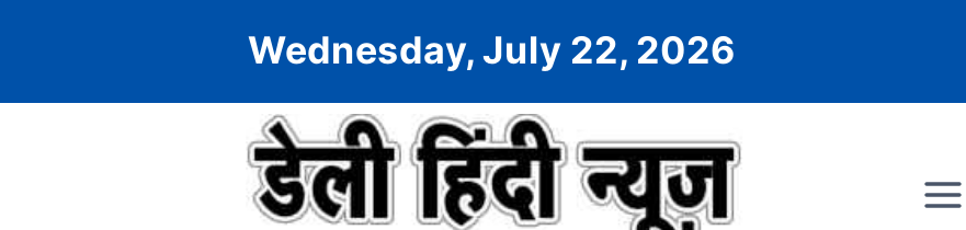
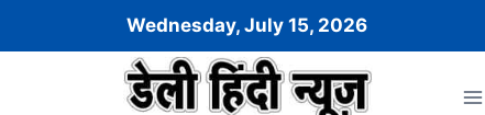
[248,28,735,72] Wednesday, July 22, 2026 -> [126,14,367,36] Wednesday, July 15, 2026

